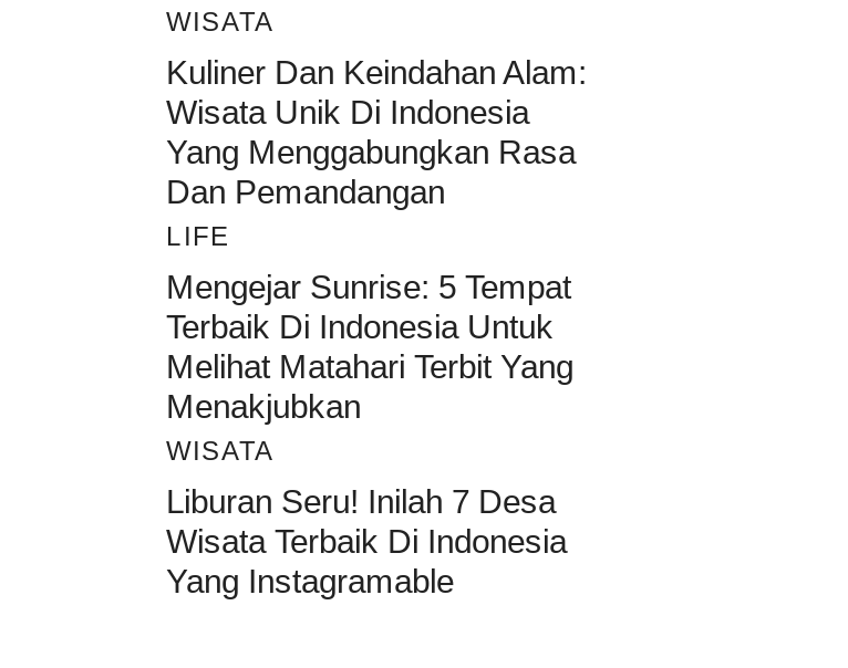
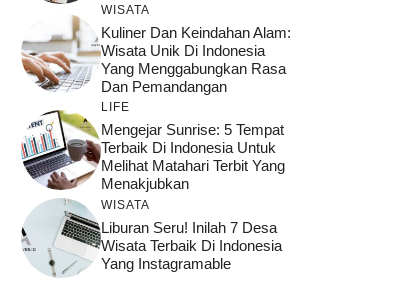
none -> [21,15,98,92] [image]
none -> [20,109,98,191] [image]
none -> [20,198,98,278] [image]

